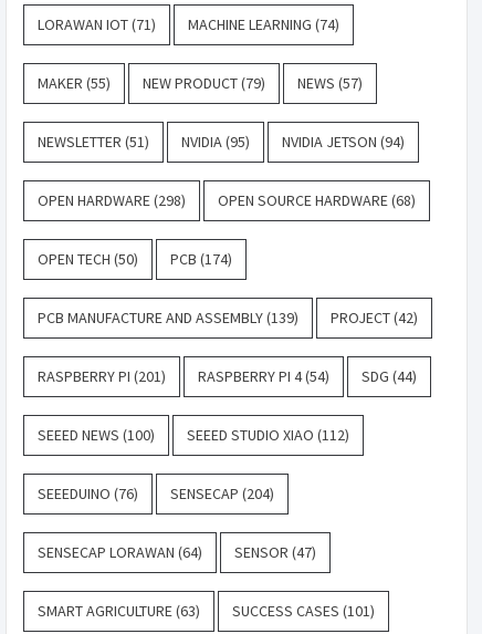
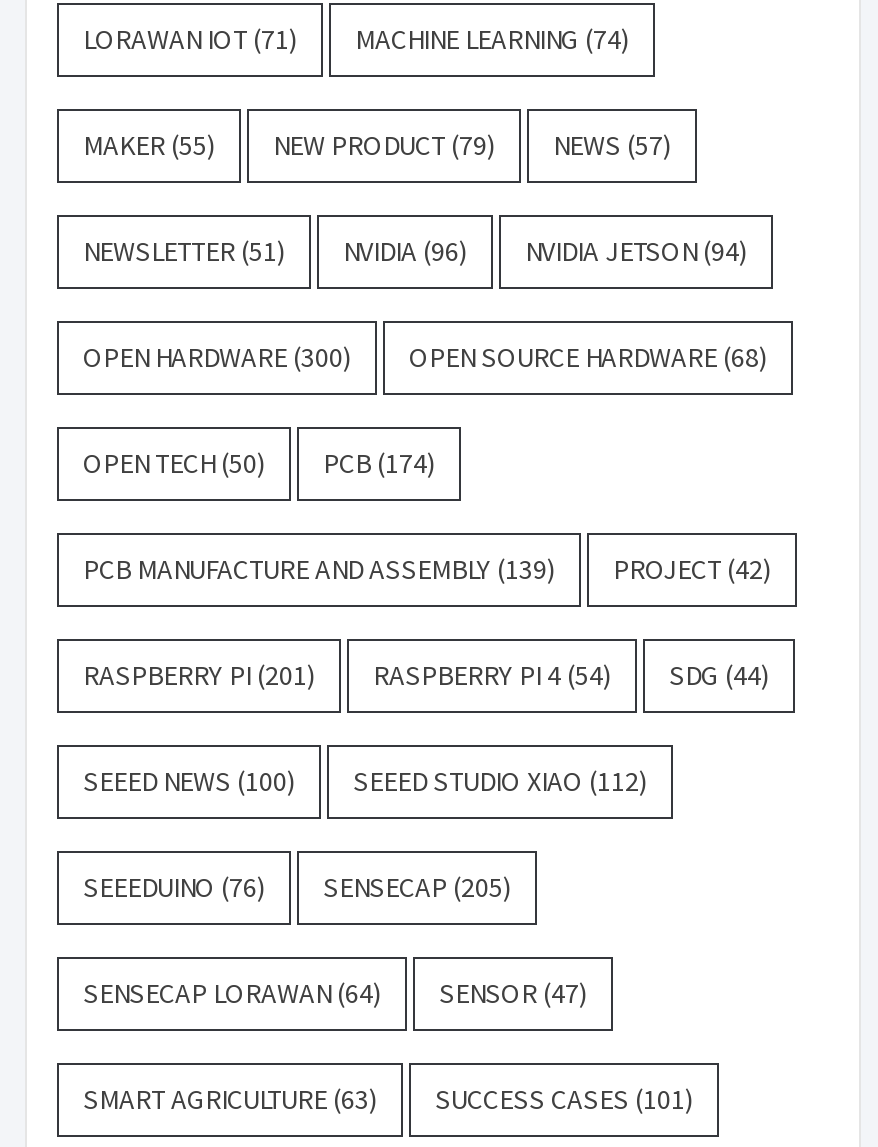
[38,131,405,151] NEWSLETTER (51) NVIDIA (95) NVIDIA JETSON (94) -> [83,233,747,269] NEWSLETTER (51) NVIDIA (96) NVIDIA JETSON (94)
[38,190,186,210] OPEN HARDWARE (298) -> [83,339,351,375] OPEN HARDWARE (300)
[38,483,274,503] SEEEDUINO (76) SENSECAP (204) -> [83,869,511,905] SEEEDUINO (76) SENSECAP (205)

